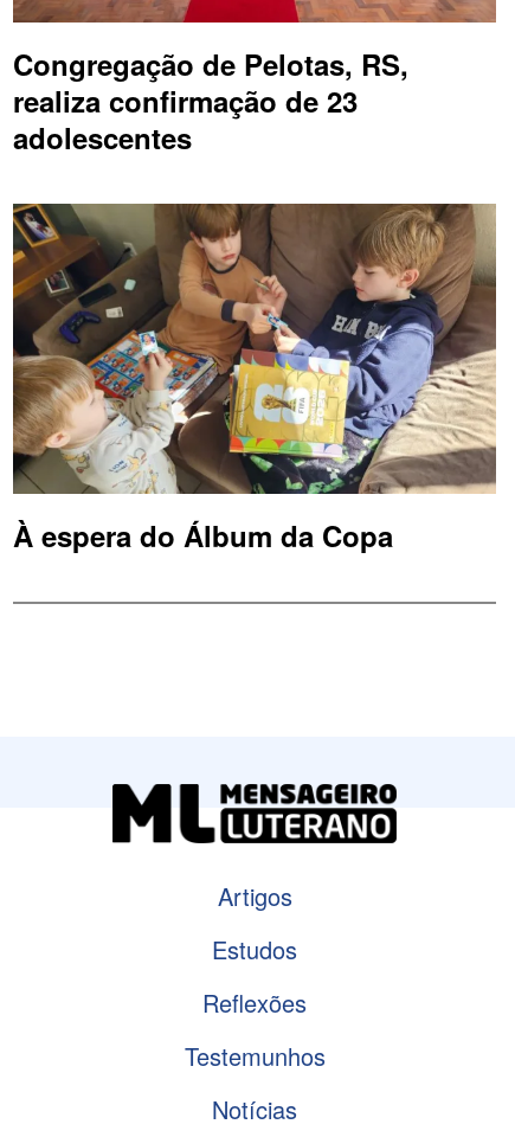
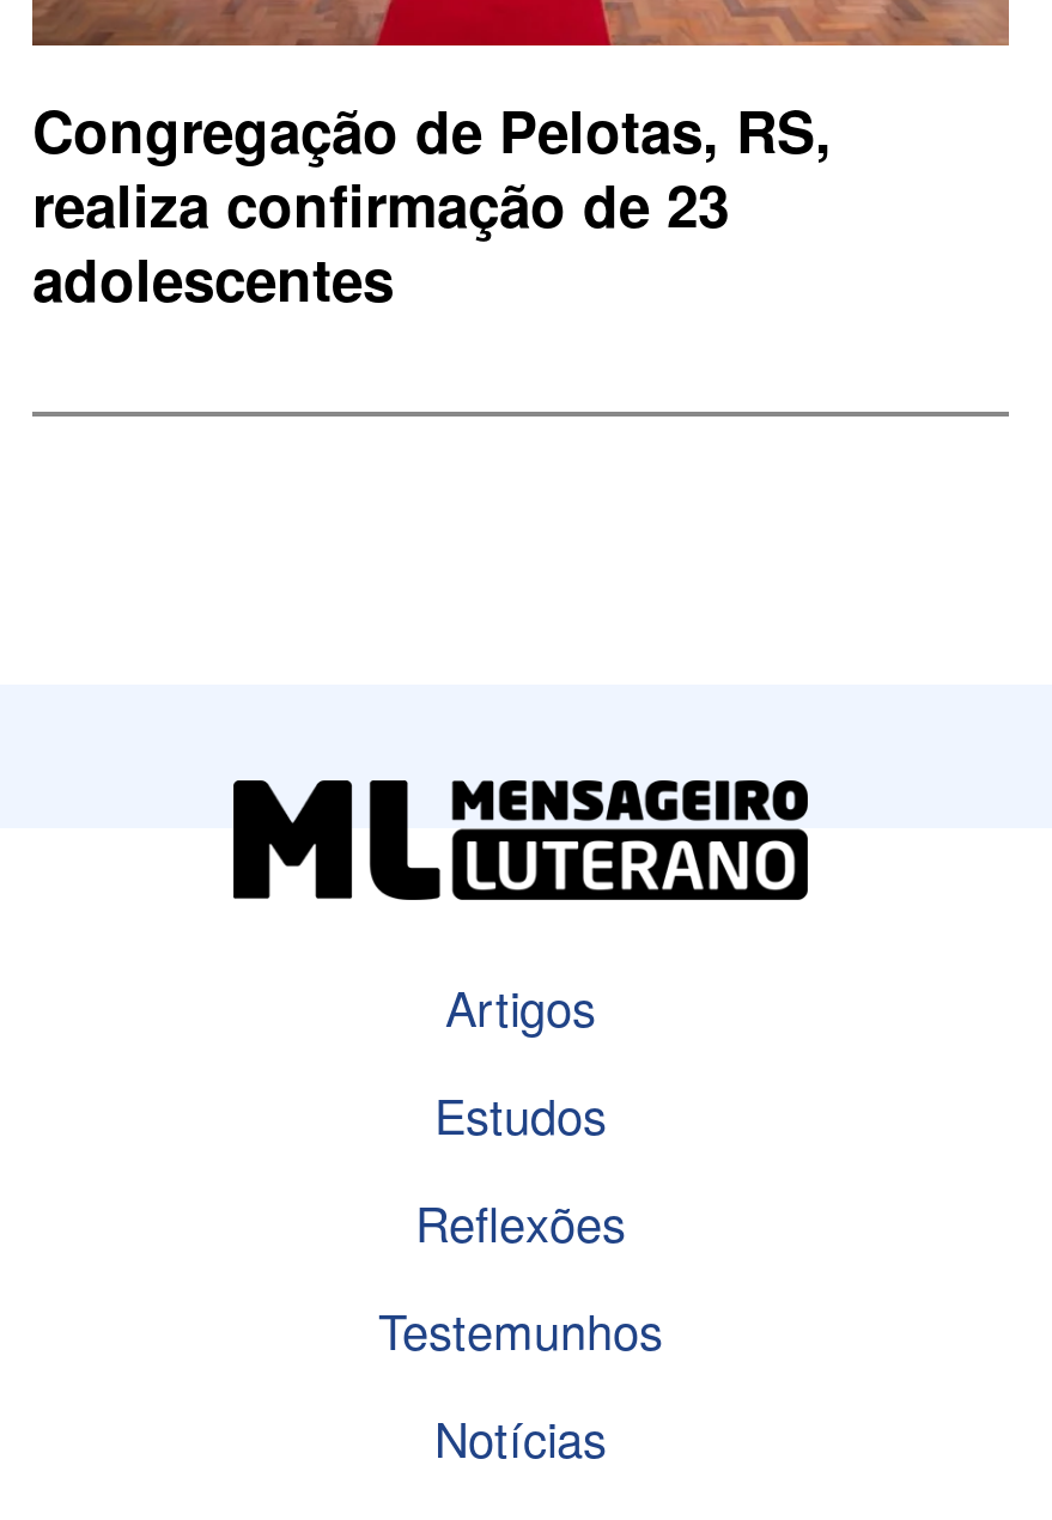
[12,203,497,556] [image] | À espera do Álbum da Copa -> none

